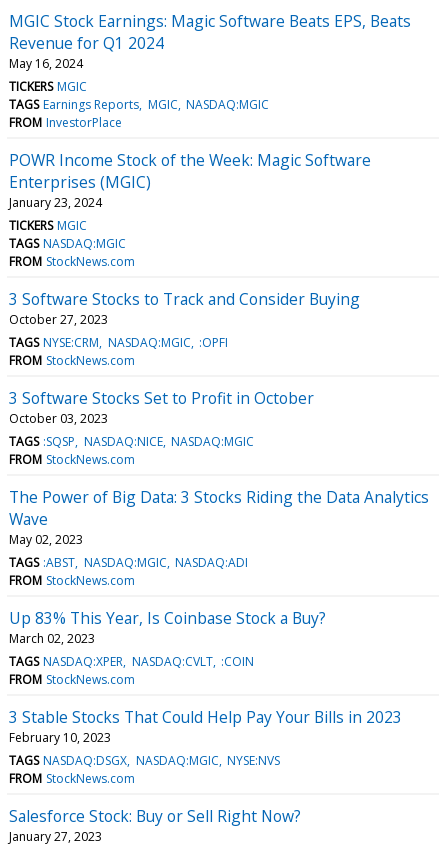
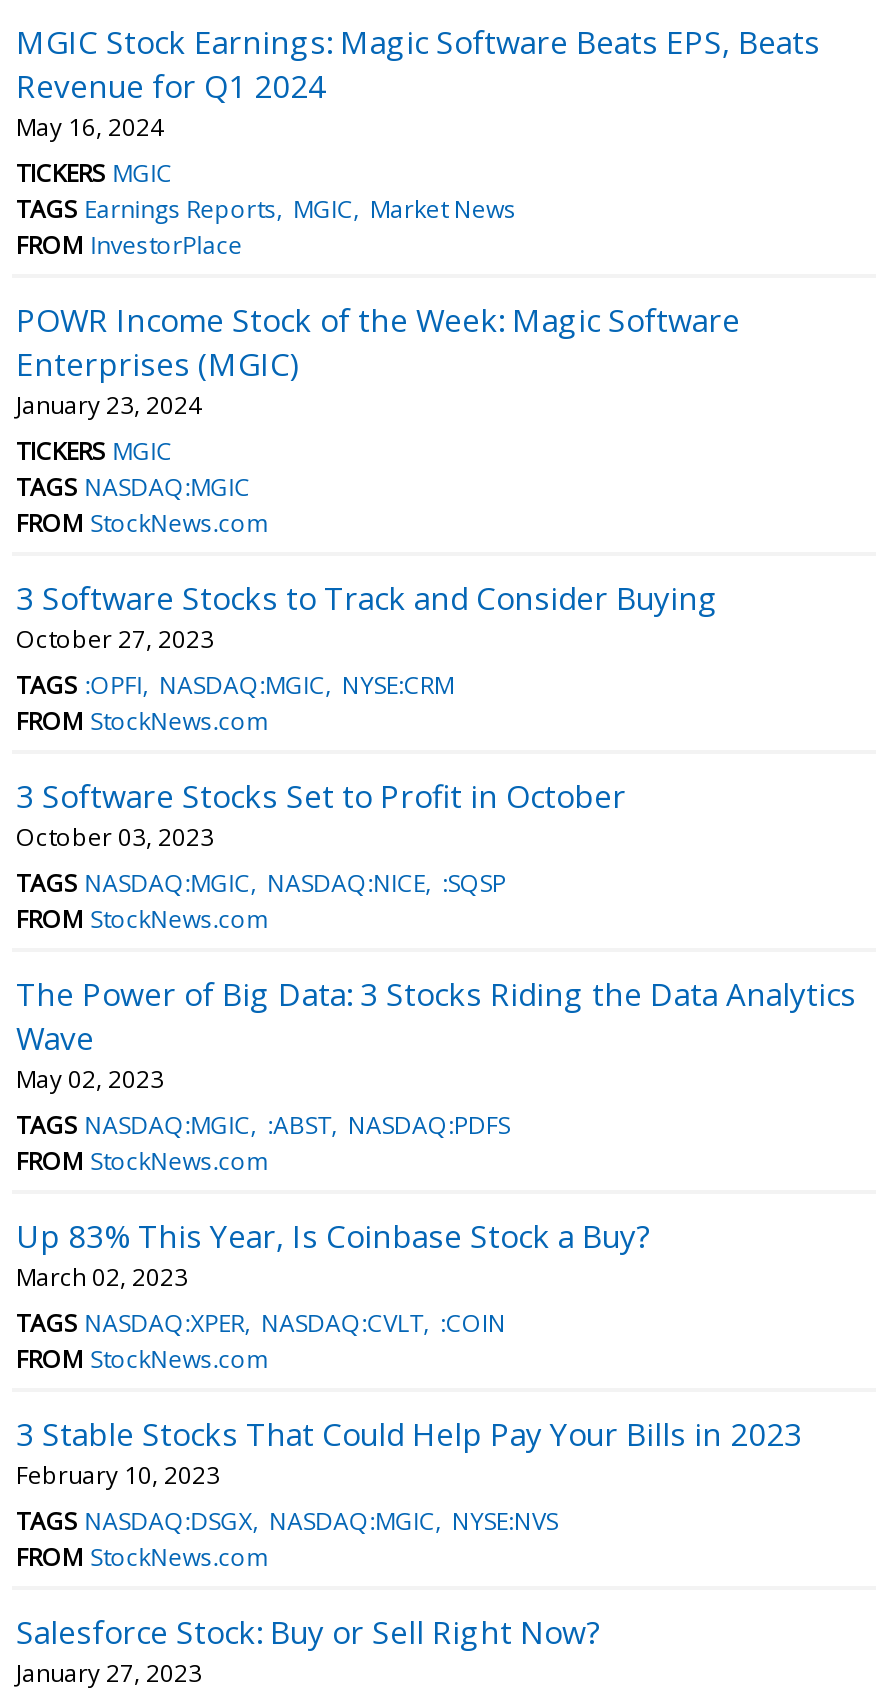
[9,96,269,113] TAGS Earnings Reports MGIC NASDAQ:MGIC -> [16,192,516,226] TAGS Earnings Reports MGIC Market News
[9,334,228,351] TAGS NYSE:CRM NASDAQ:MGIC :OPFI -> [16,668,454,702] TAGS :OPFI NASDAQ:MGIC NYSE:CRM
[9,433,254,450] TAGS :SQSP NASDAQ:NICE NASDAQ:MGIC -> [16,866,506,900] TAGS NASDAQ:MGIC NASDAQ:NICE :SQSP
[9,554,248,571] TAGS :ABST NASDAQ:MGIC NASDAQ:ADI -> [16,1108,510,1142] TAGS NASDAQ:MGIC :ABST NASDAQ:PDFS

